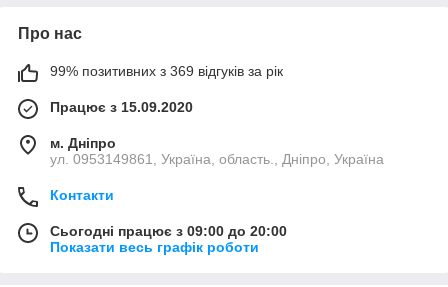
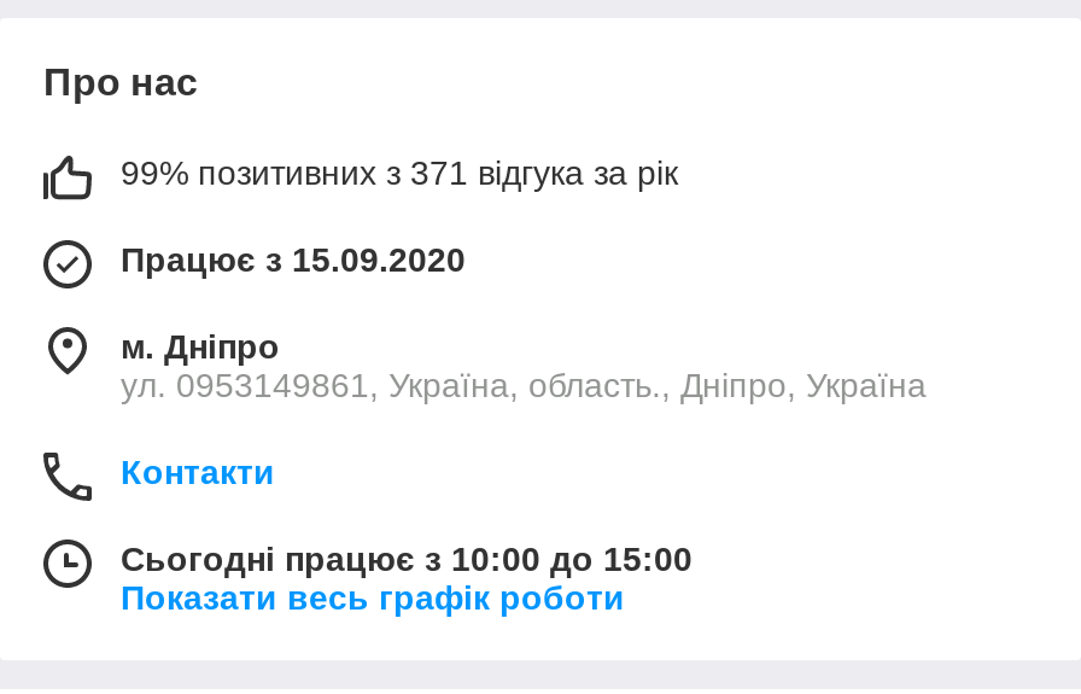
[50,63,283,79] 99% позитивних з 369 відгуків за рік -> [121,153,678,191] 99% позитивних з 371 відгука за рік
[50,223,287,239] Сьогодні працює з 09:00 до 20:00 -> [121,539,693,578] Сьогодні працює з 10:00 до 15:00

